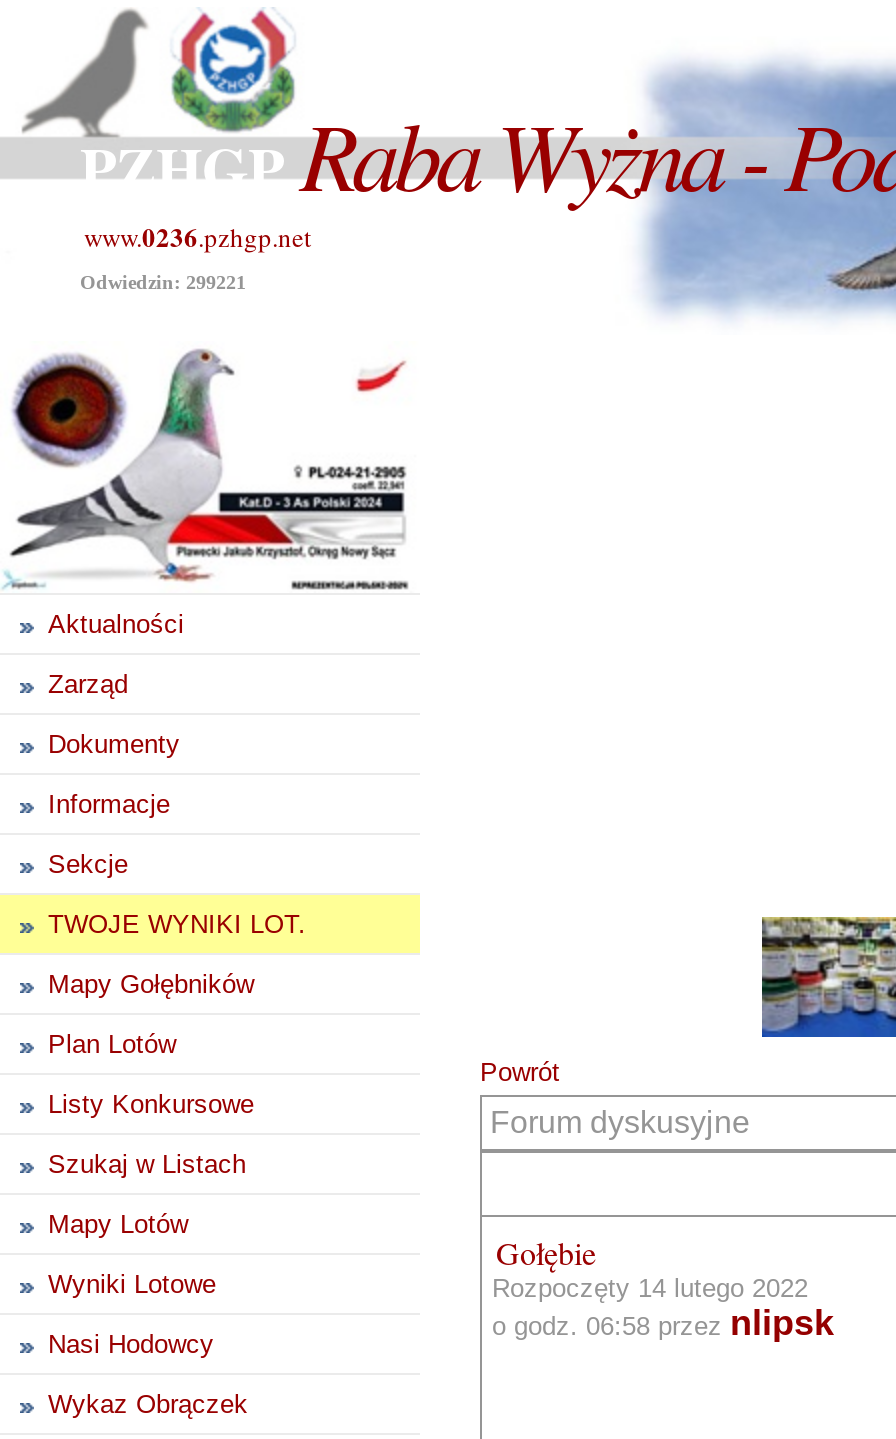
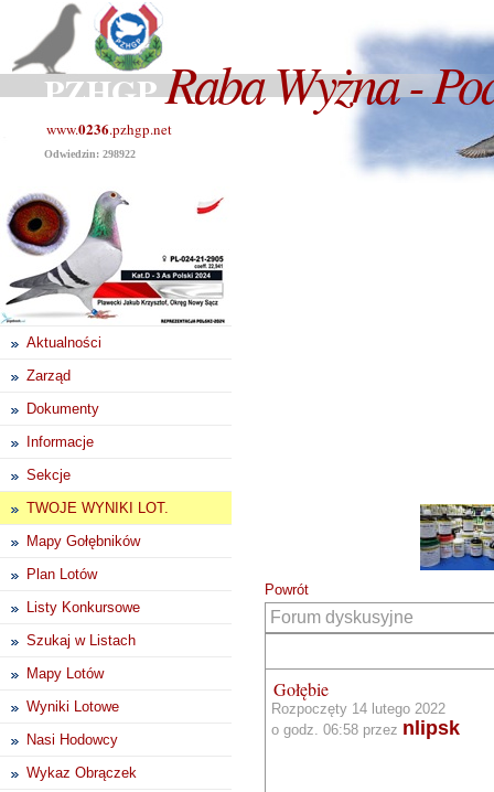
[80,271,246,293] Odwiedzin: 299221 -> [44,148,136,160] Odwiedzin: 298922

